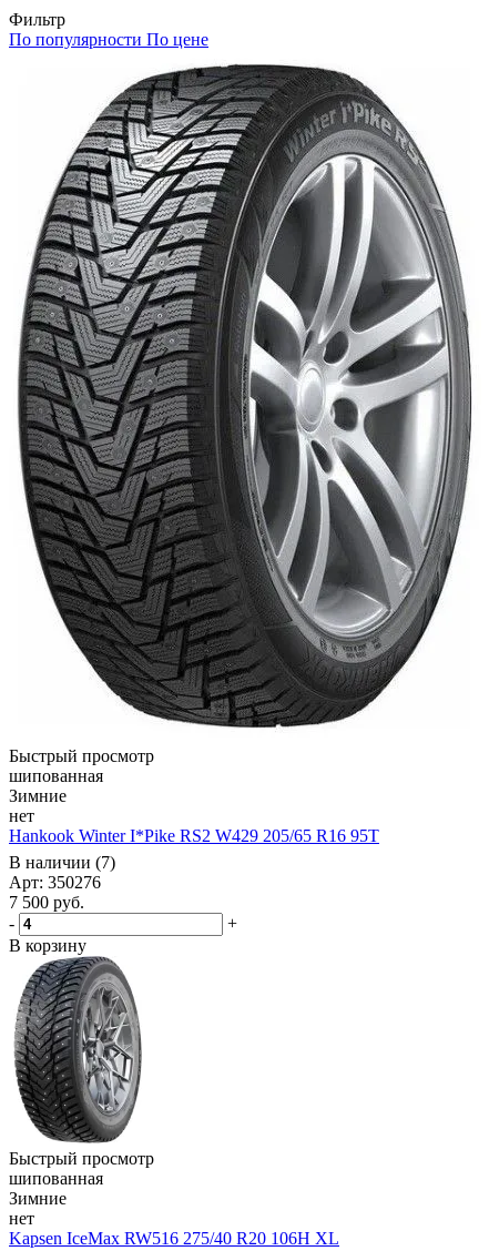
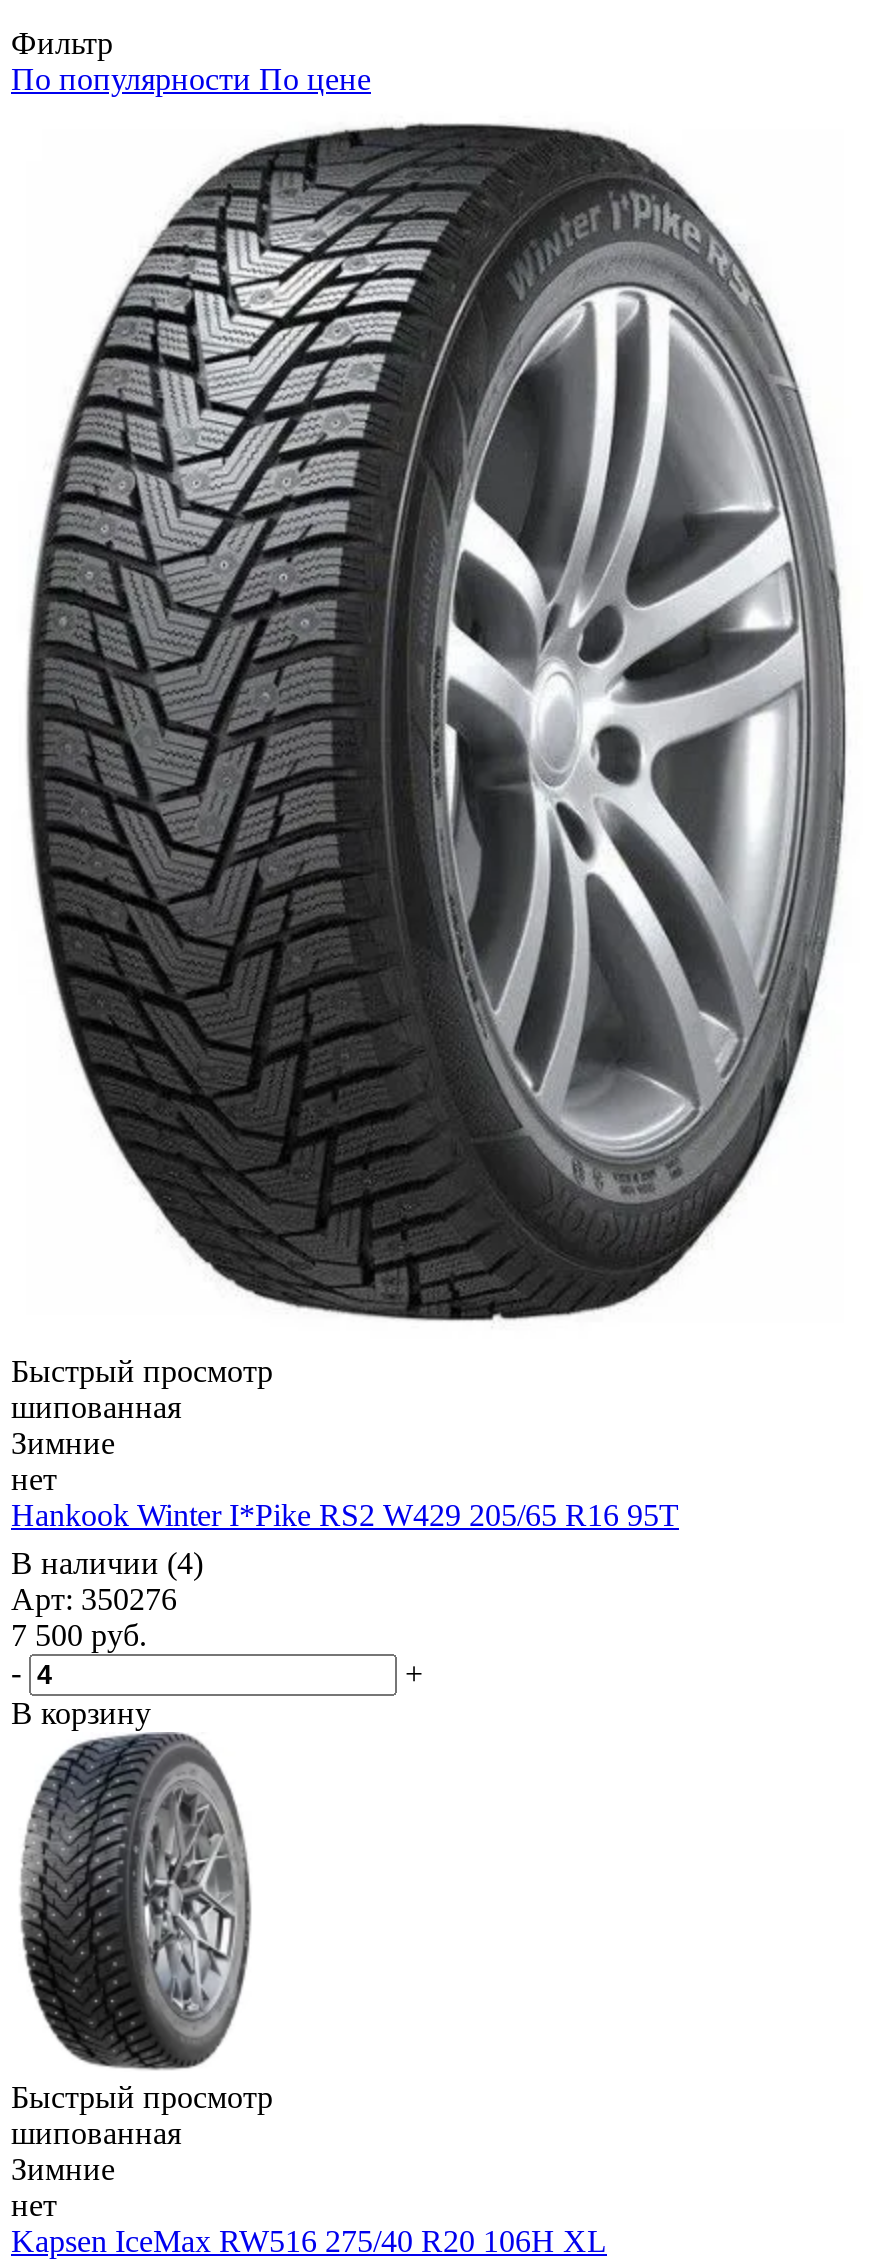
[9,853,115,871] В наличии (7) -> [11,1546,203,1580] В наличии (4)

